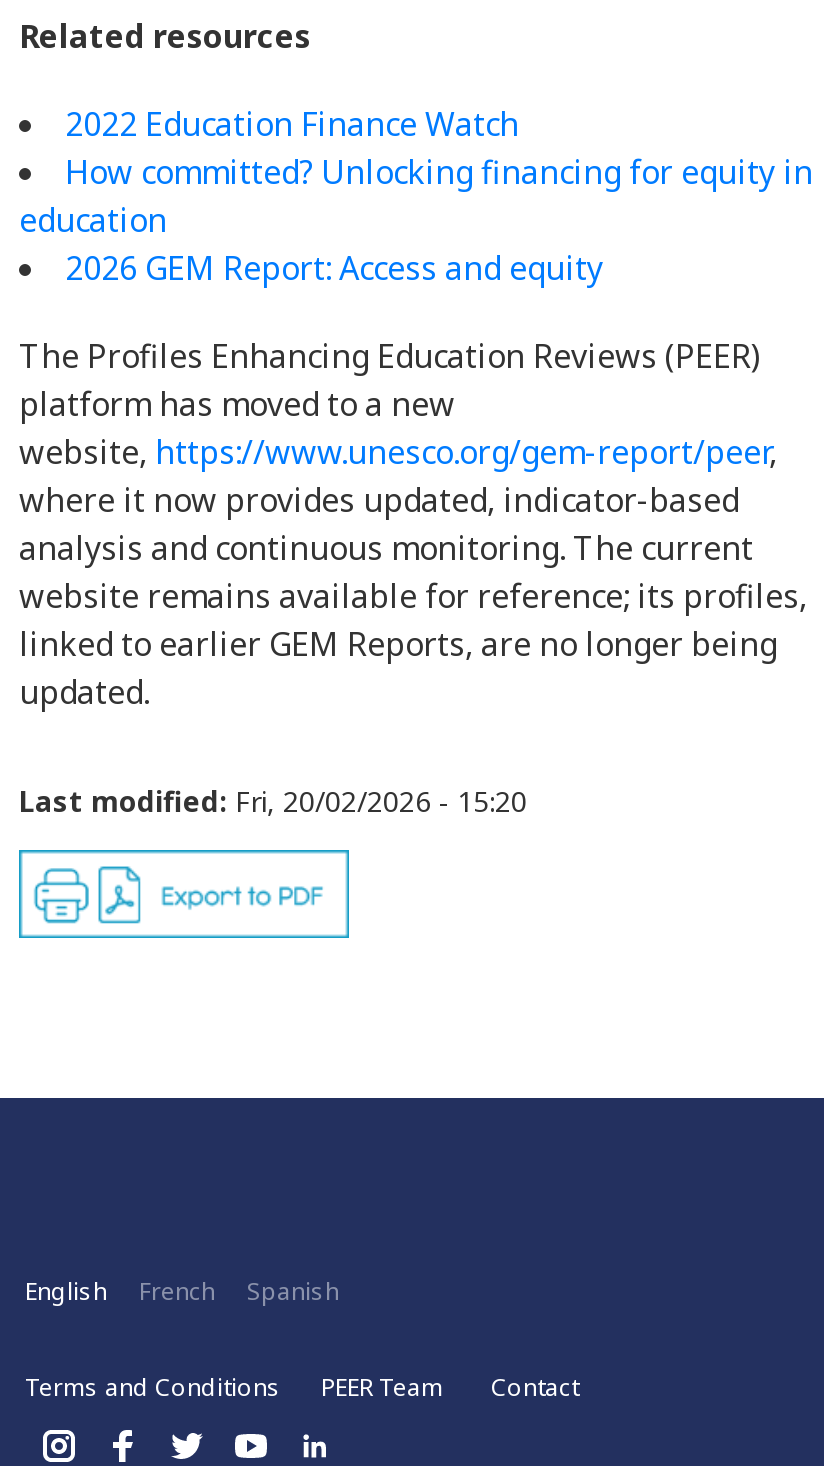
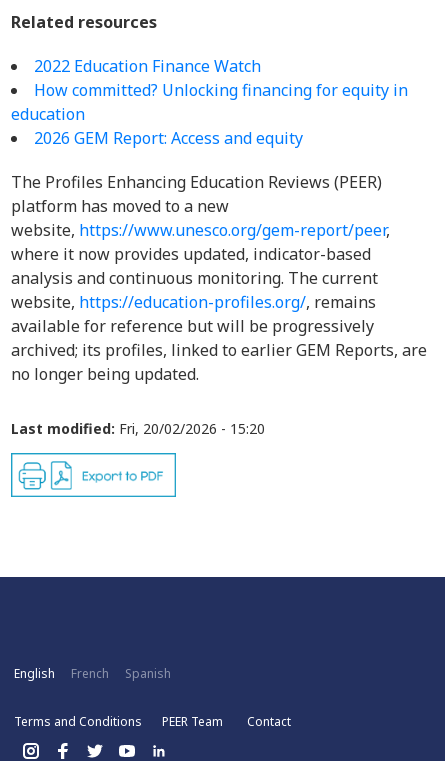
[19,574,807,714] website remains available for reference; its profiles, | linked to earlier GEM Reports, are no longer being | updated. -> [11,291,427,385] website, https://education-profiles.org/, remains | available for reference but will be progressively | archived; its profiles, linked to earlier GEM Reports, are | no longer being updated.

